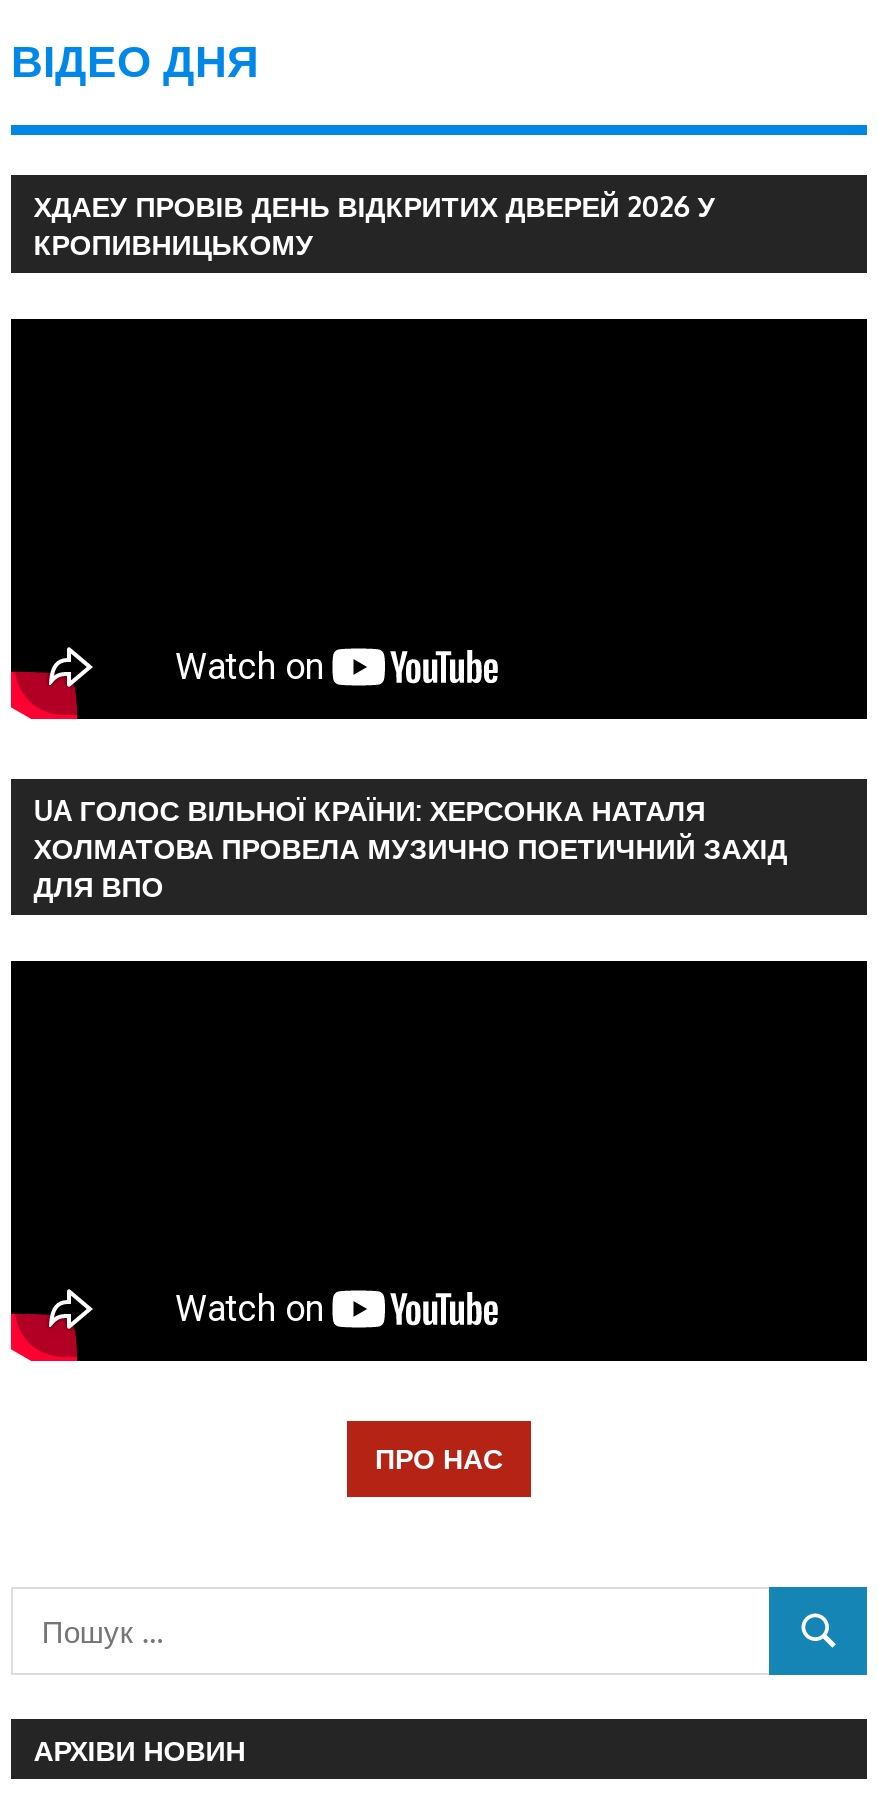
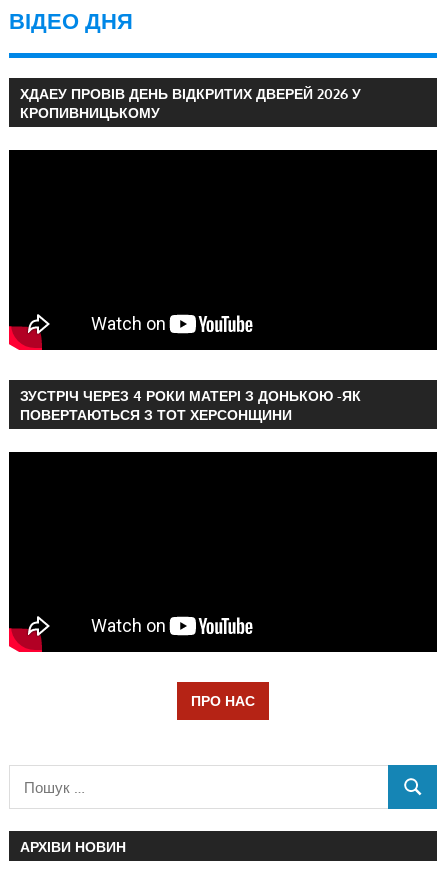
[33,793,787,903] UA ГОЛОС ВІЛЬНОЇ КРАЇНИ: ХЕРСОНКА НАТАЛЯ | ХОЛМАТОВА ПРОВЕЛА МУЗИЧНО ПОЕТИЧНИЙ ЗАХІД | ДЛЯ ВПО -> [20,387,361,423] ЗУСТРІЧ ЧЕРЕЗ 4 РОКИ МАТЕРІ З ДОНЬКОЮ -ЯК | ПОВЕРТАЮТЬСЯ З ТОТ ХЕРСОНЩИНИ

